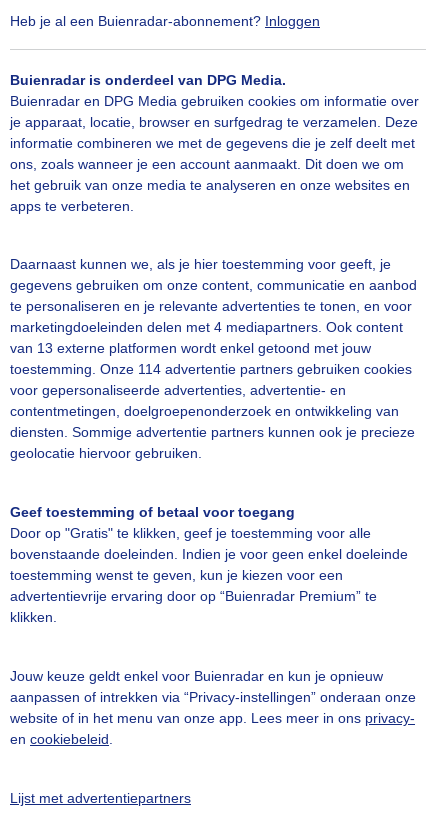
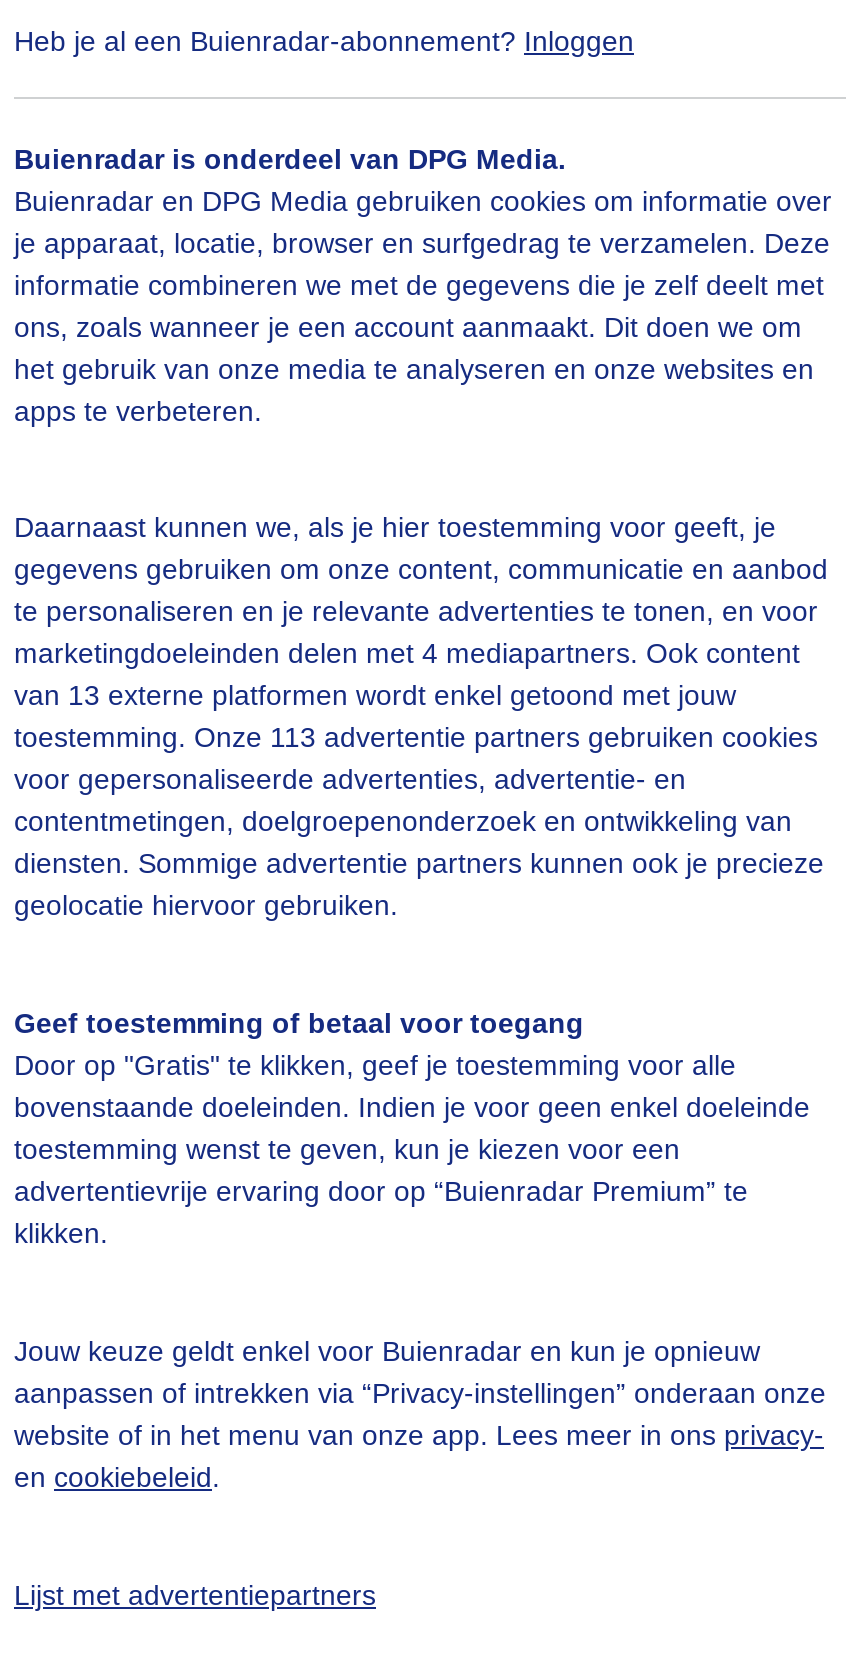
[10,361,412,377] toestemming. Onze 114 advertentie partners gebruiken cookies -> [14,722,818,754] toestemming. Onze 113 advertentie partners gebruiken cookies

